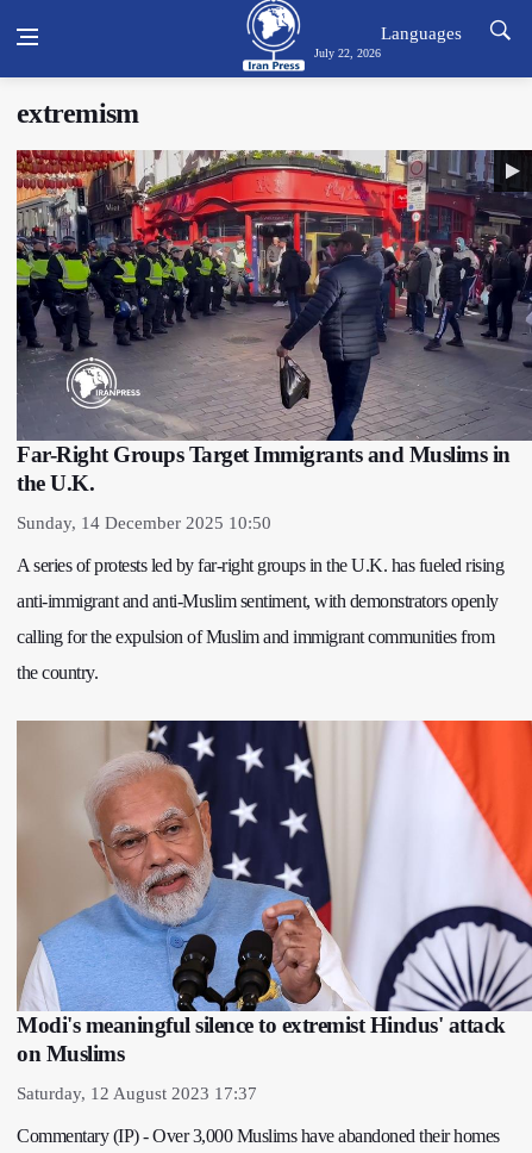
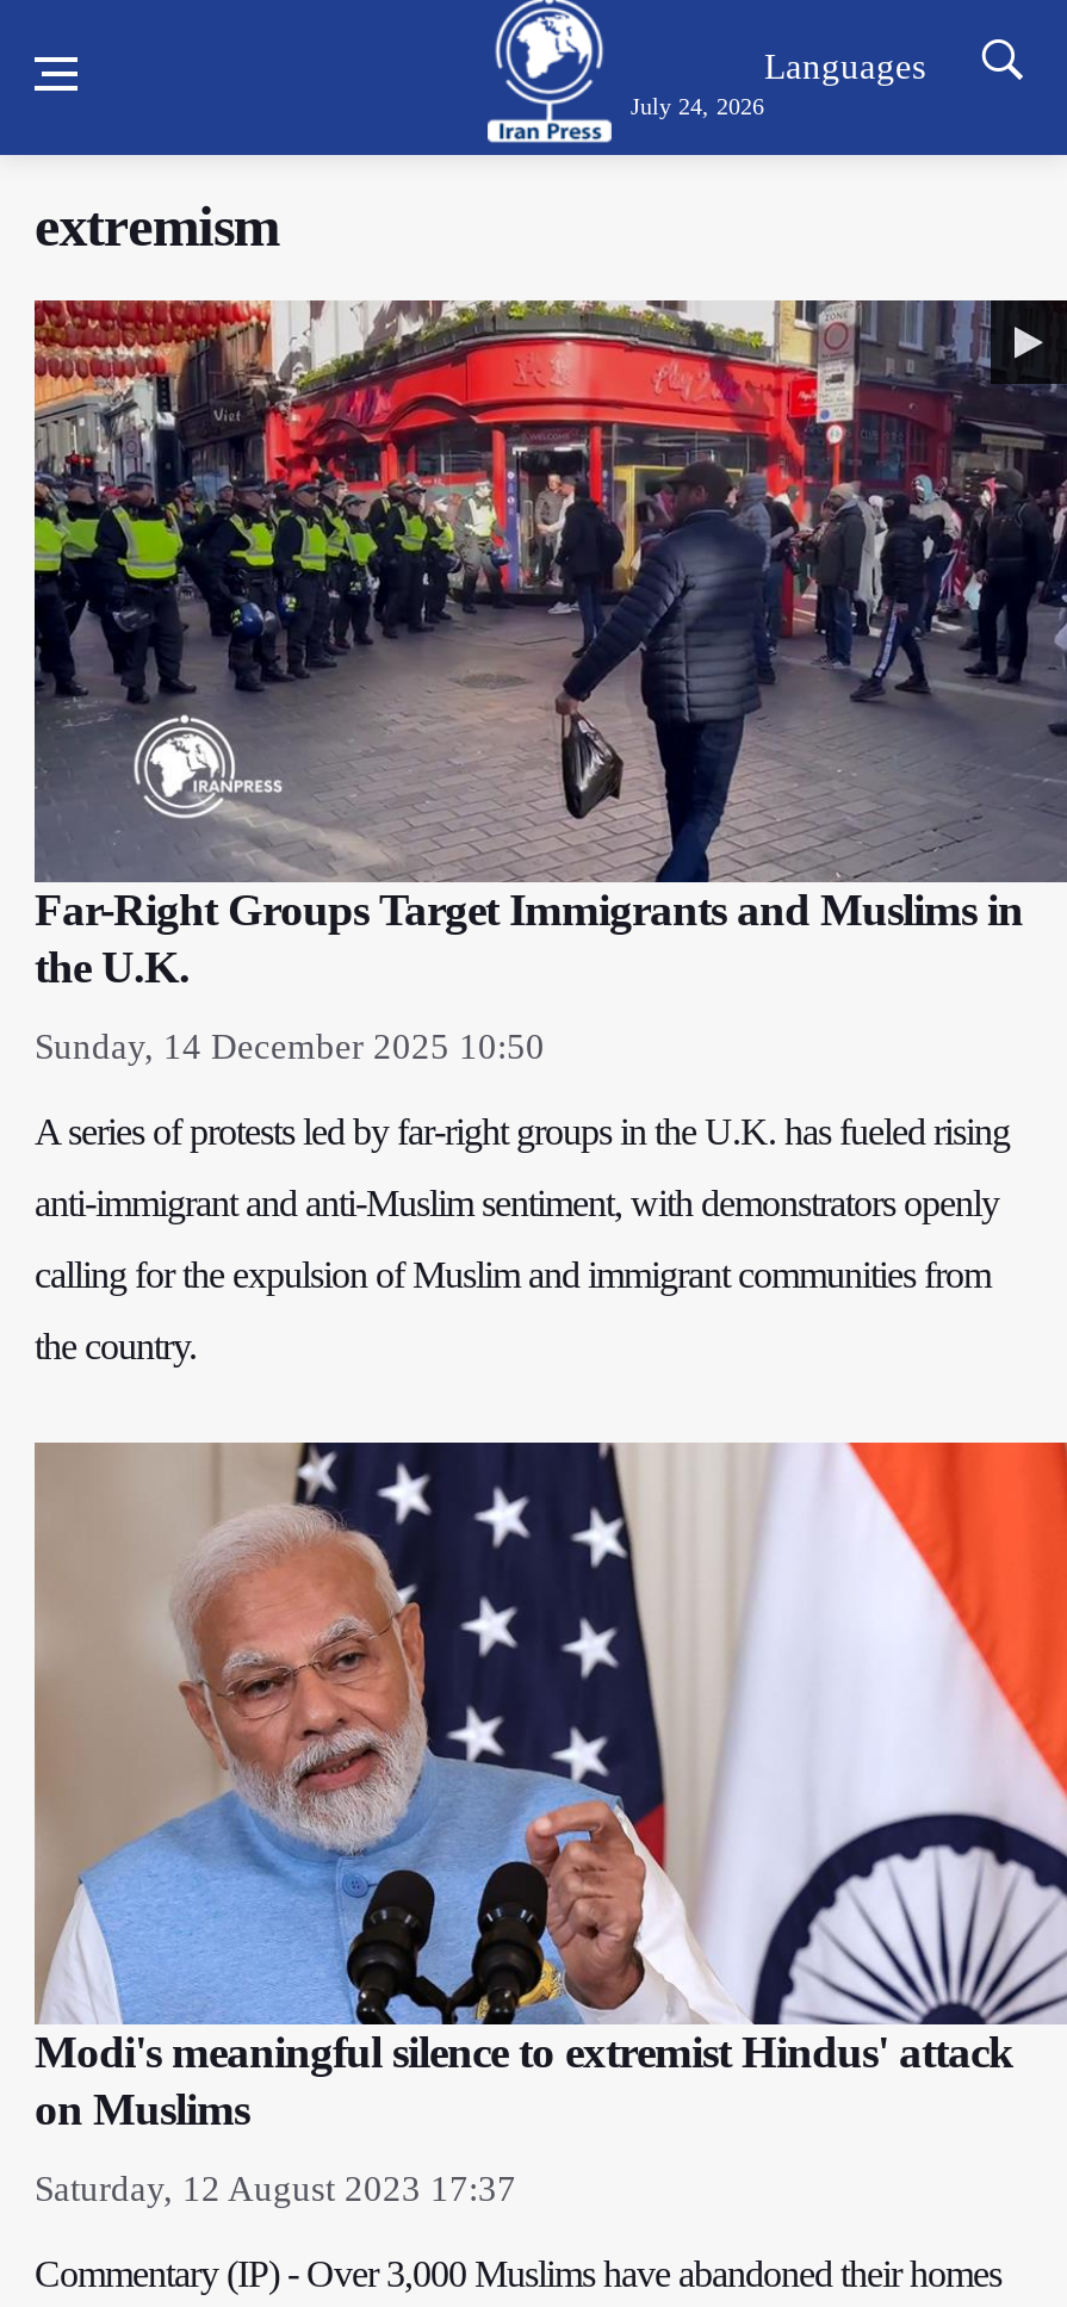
[314,46,381,60] July 22, 2026 -> [631,93,764,119] July 24, 2026

